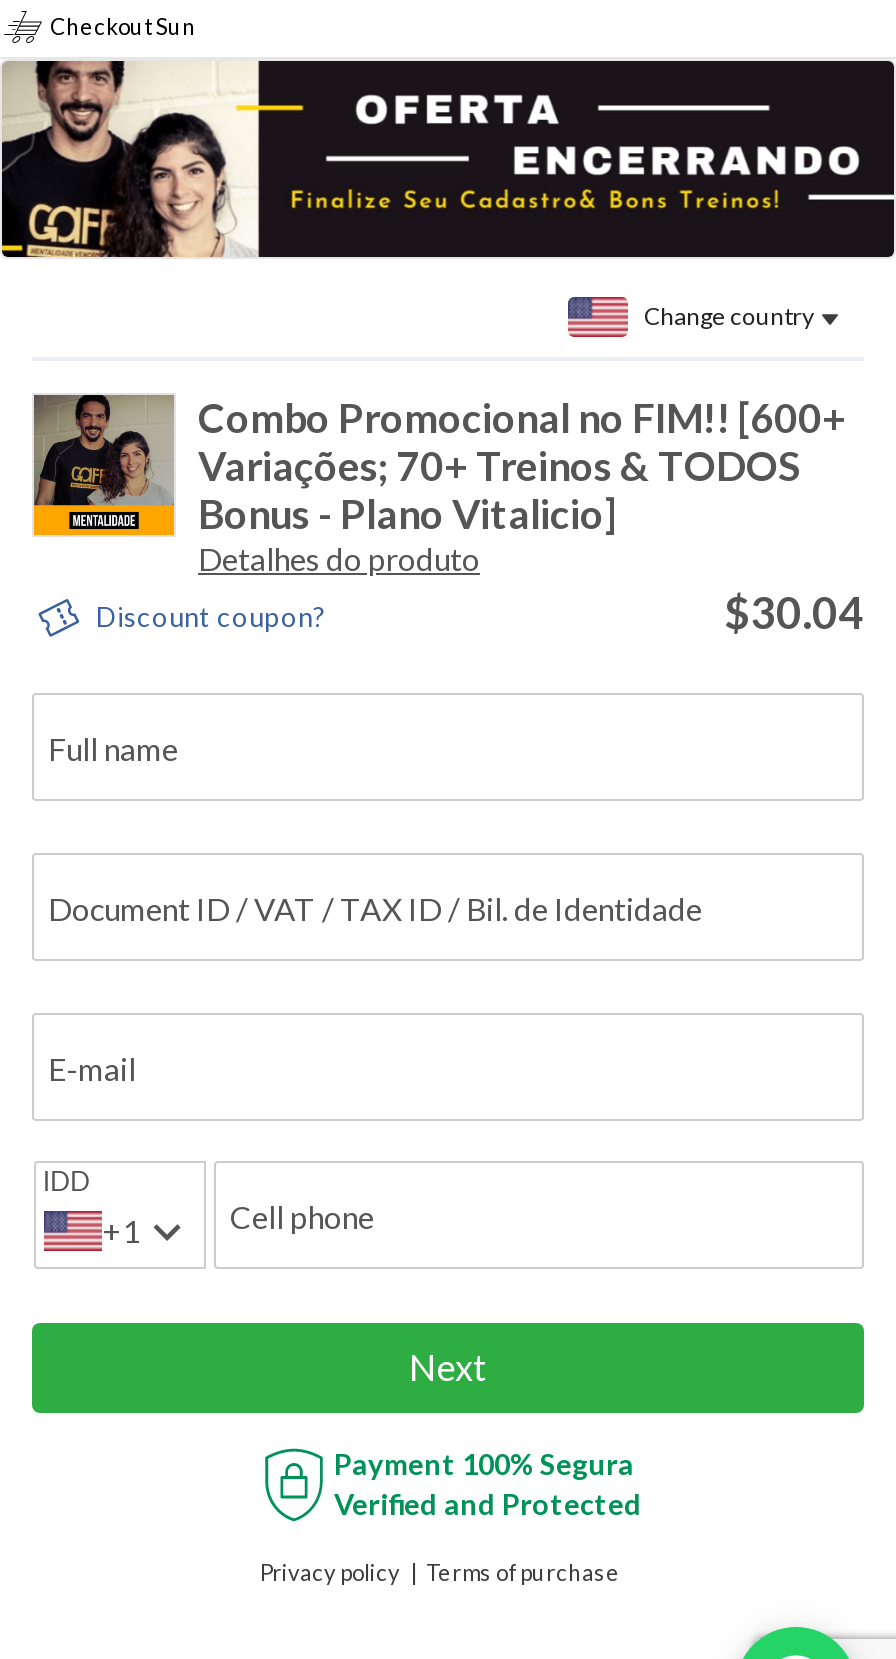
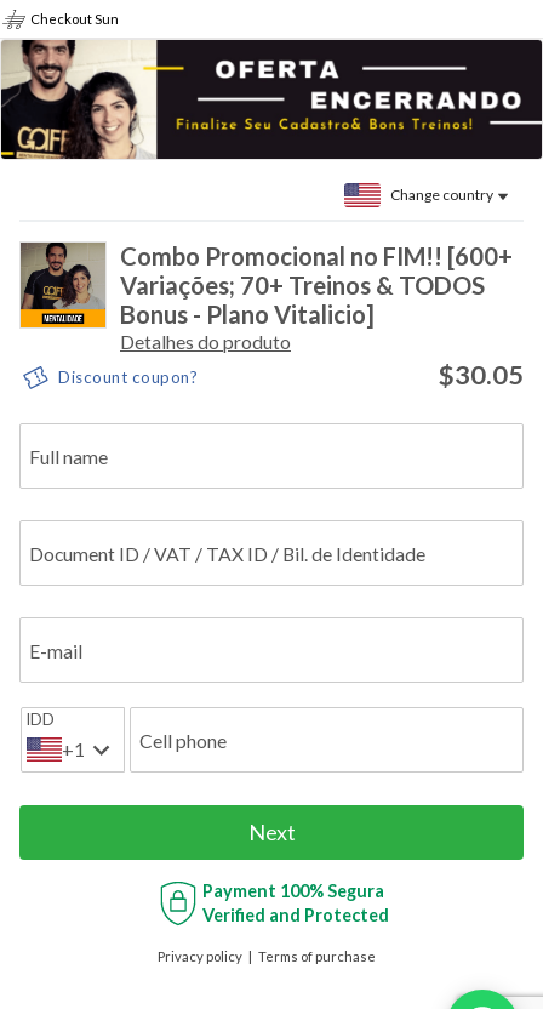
[724,587,864,639] $30.04 -> [439,359,524,390] $30.05

